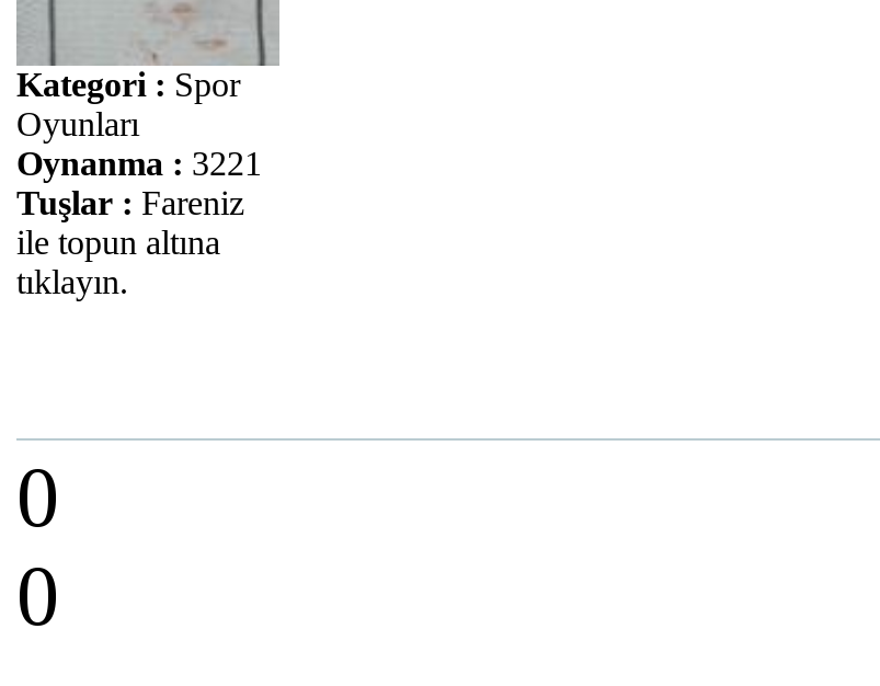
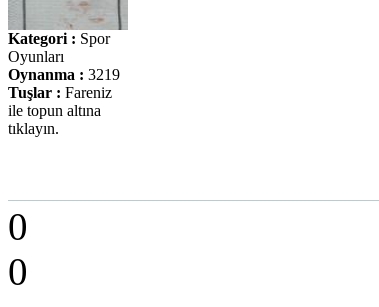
[16,144,262,182] Oynanma : 3221 -> [8,66,120,83] Oynanma : 3219

